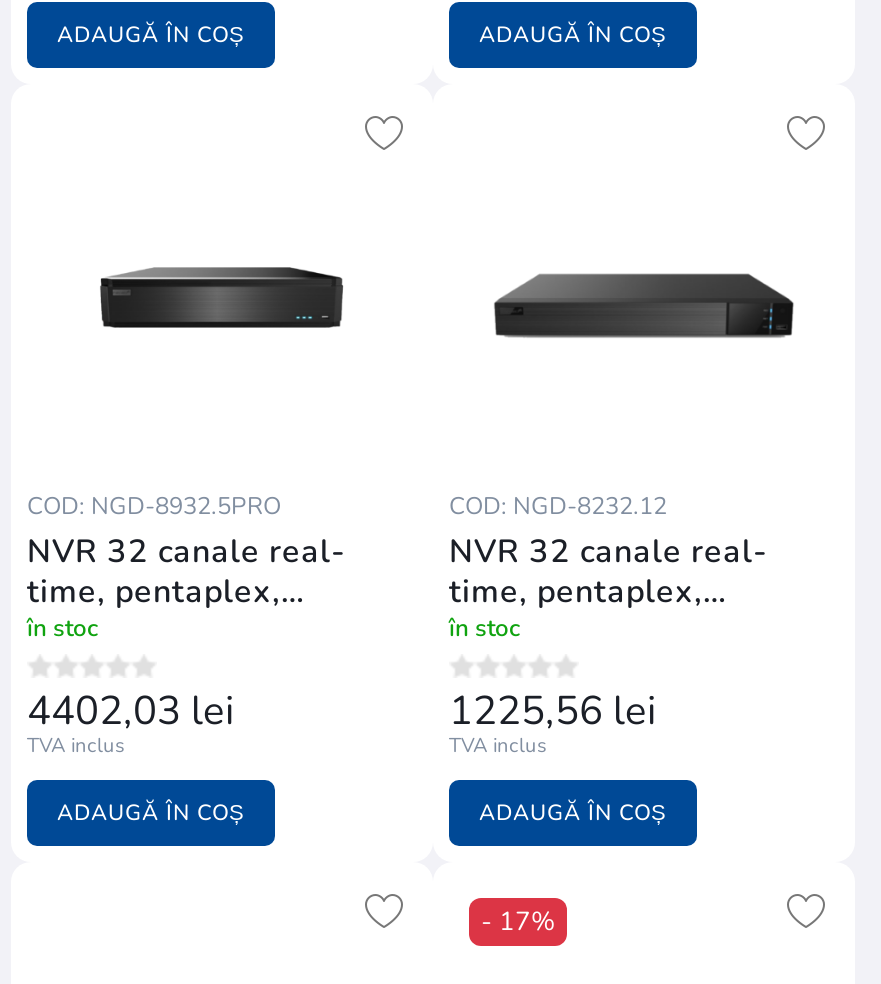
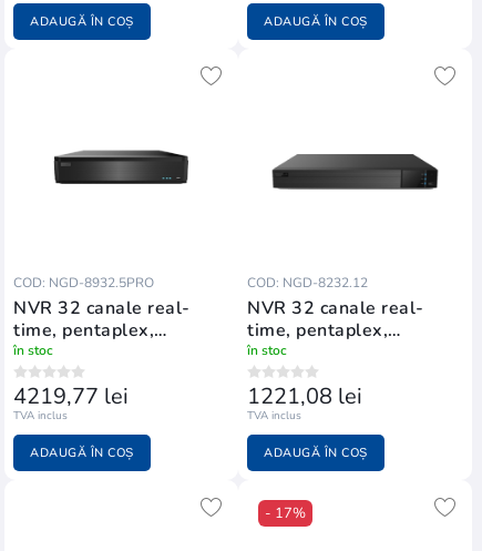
[27,684,235,738] 4402,03 lei -> [13,381,129,411] 4219,77 lei
[449,684,657,738] 1225,56 lei -> [247,381,362,411] 1221,08 lei

